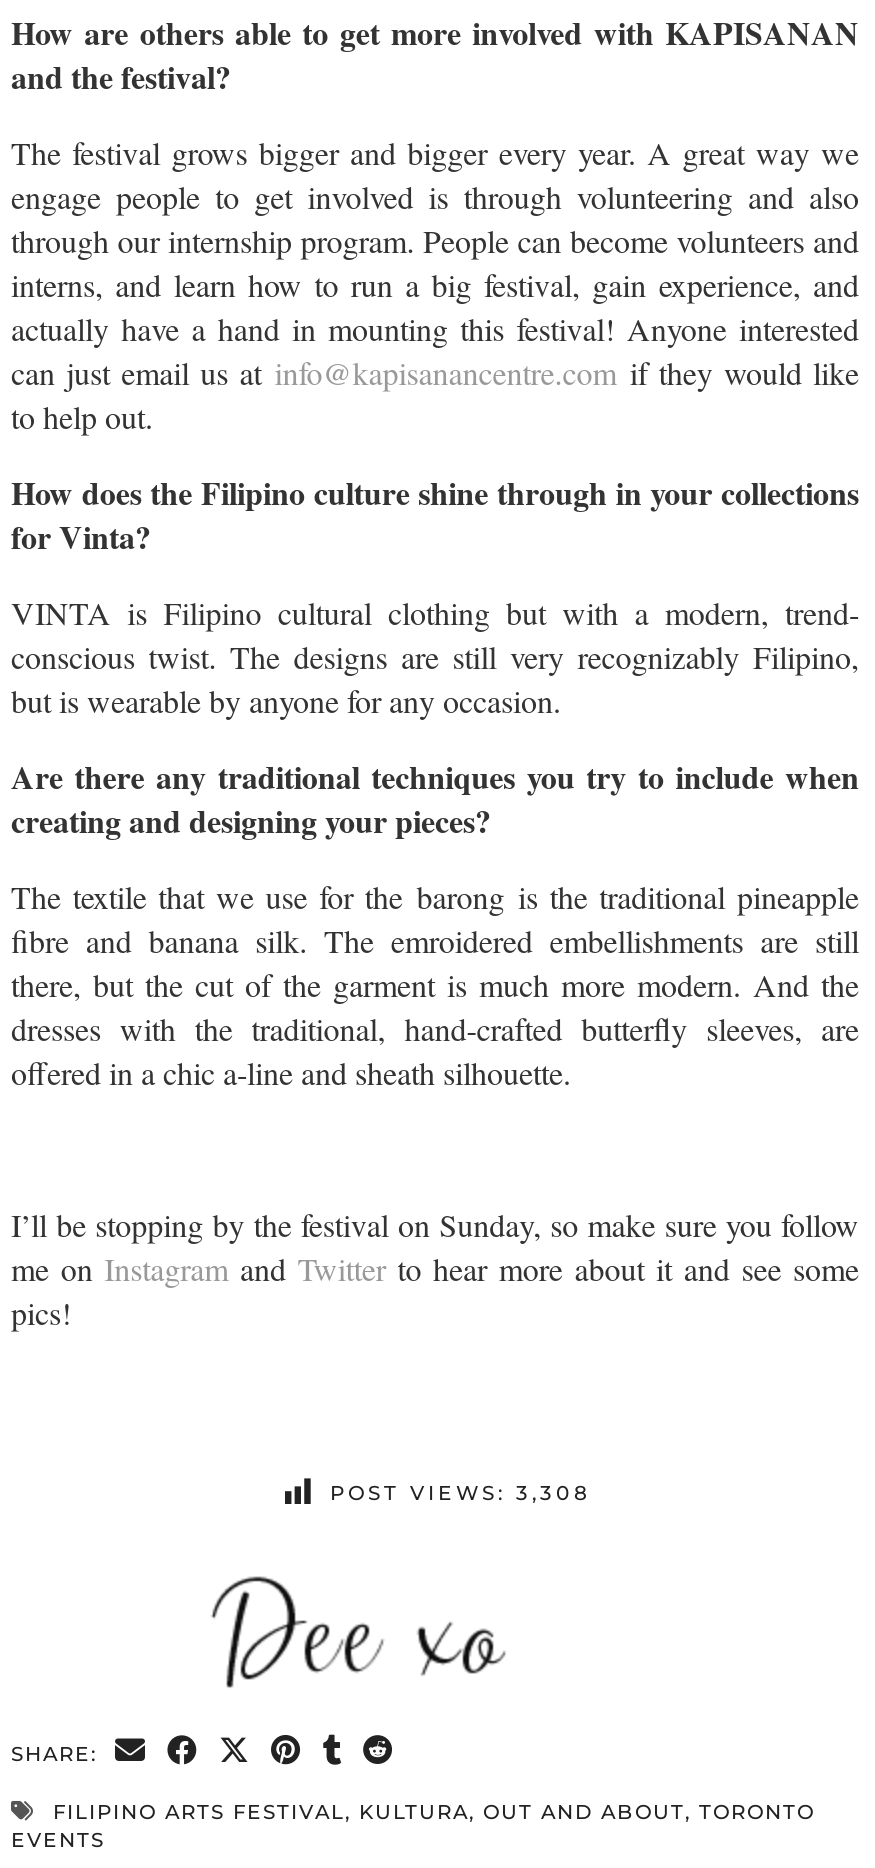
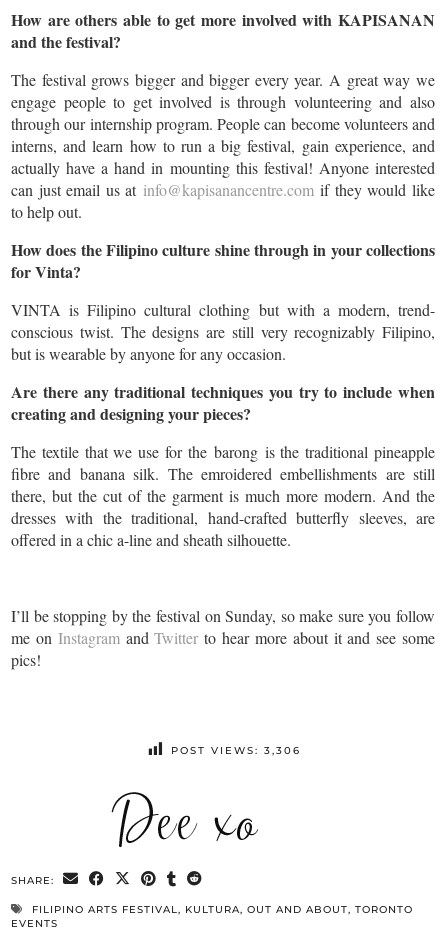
[330,1481,590,1507] POST VIEWS: 3,308 -> [170,744,300,757] POST VIEWS: 3,306

